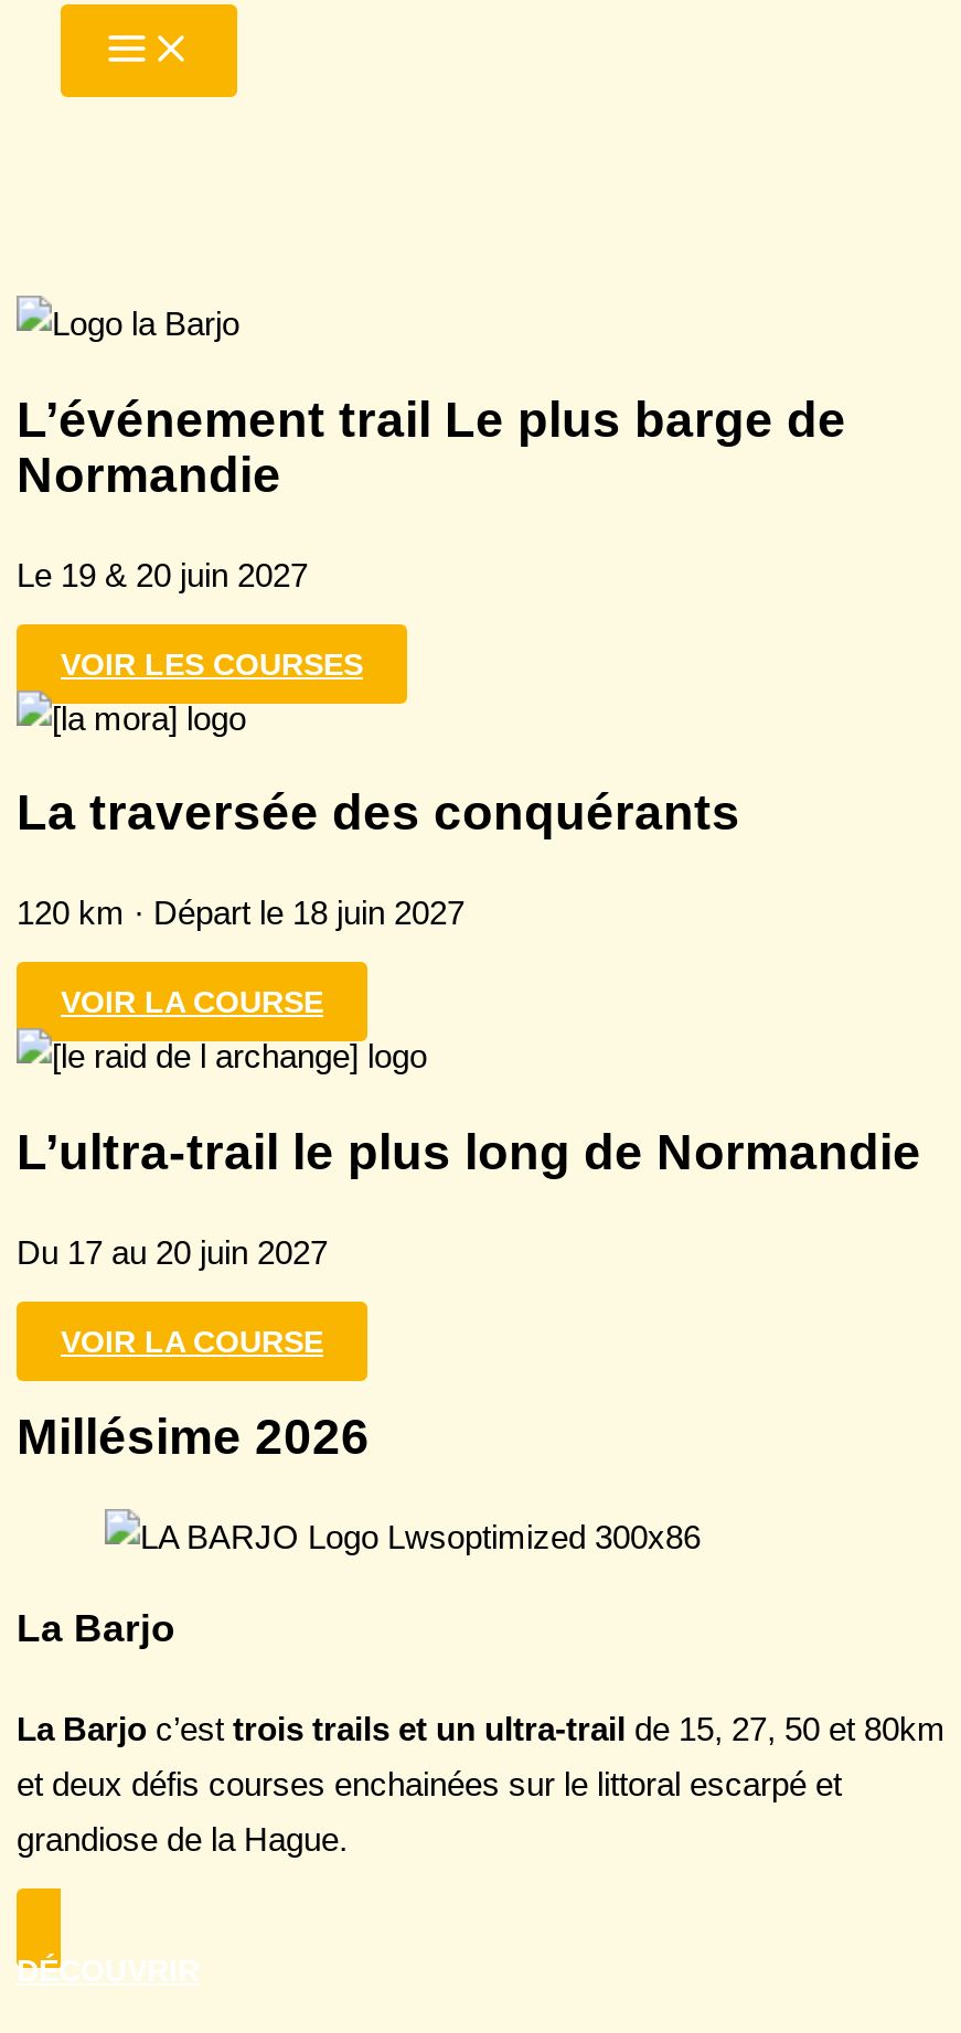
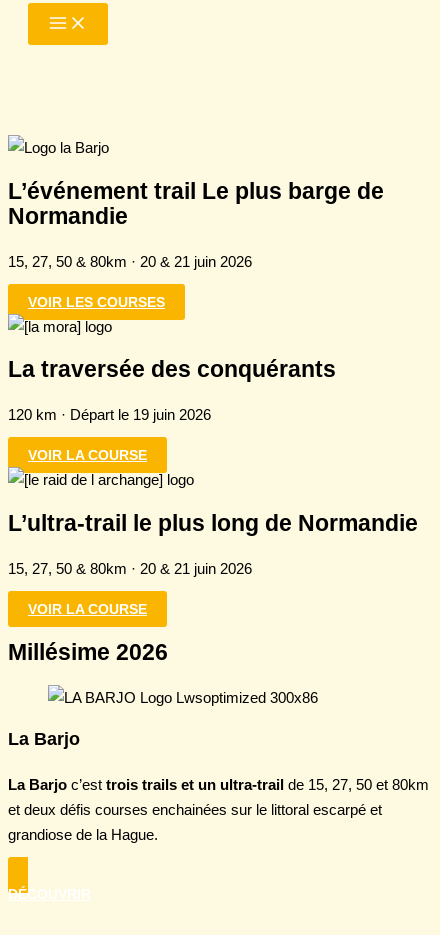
[17,555,308,593] Le 19 & 20 juin 2027 -> [8,253,252,270] 15, 27, 50 & 80km · 20 & 21 juin 2026
[17,894,465,932] 120 km · Départ le 18 juin 2027 -> [8,406,211,423] 120 km · Départ le 19 juin 2026
[17,1233,328,1271] Du 17 au 20 juin 2027 -> [8,560,252,577] 15, 27, 50 & 80km · 20 & 21 juin 2026

